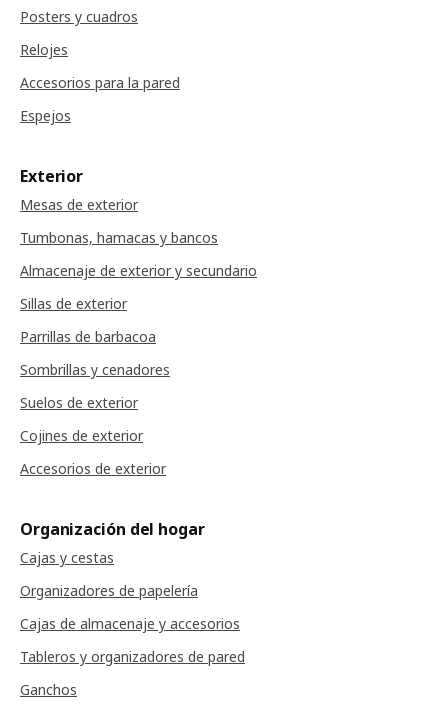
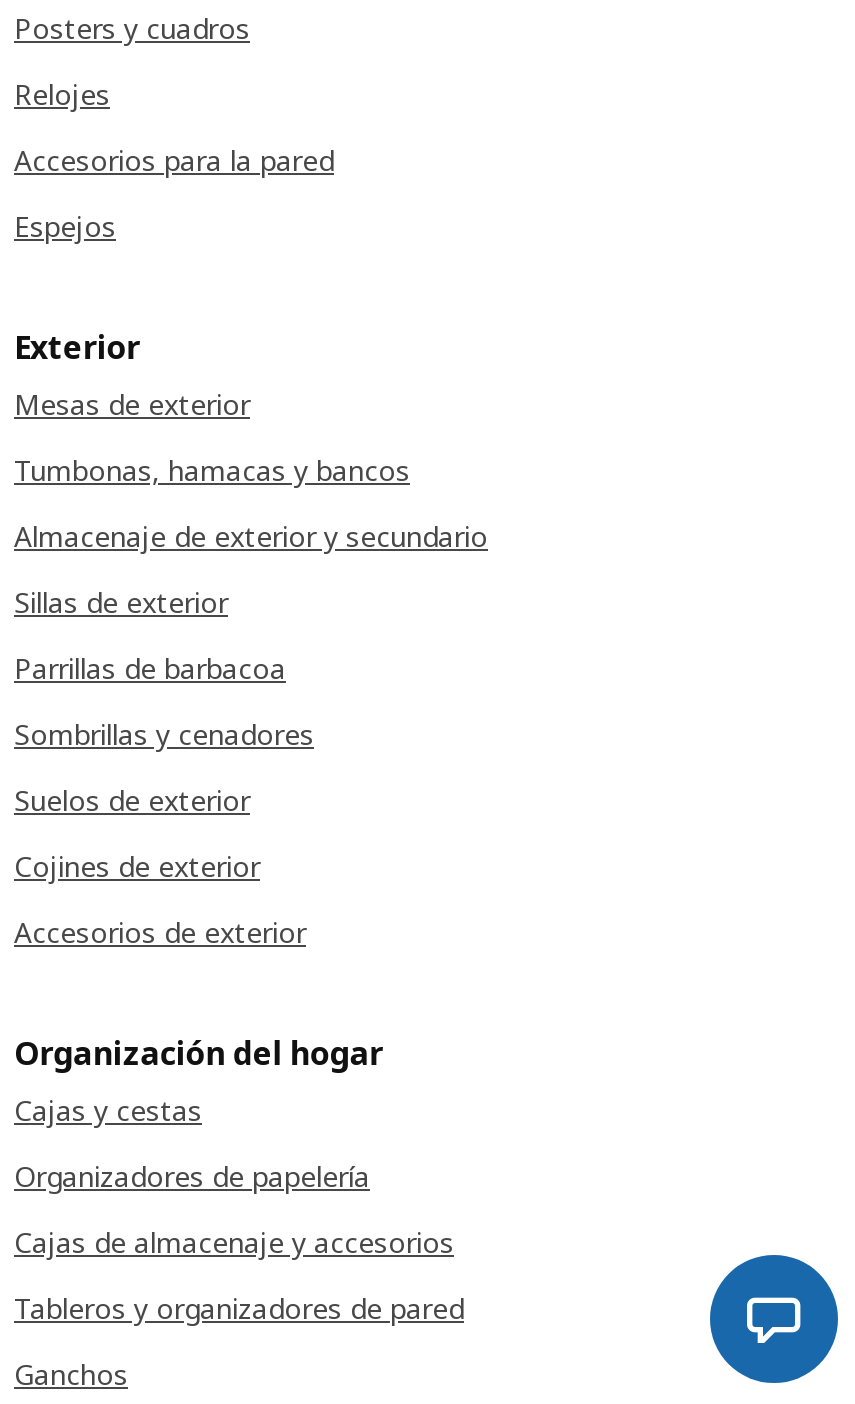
none -> [708,1253,840,1385] [image]

